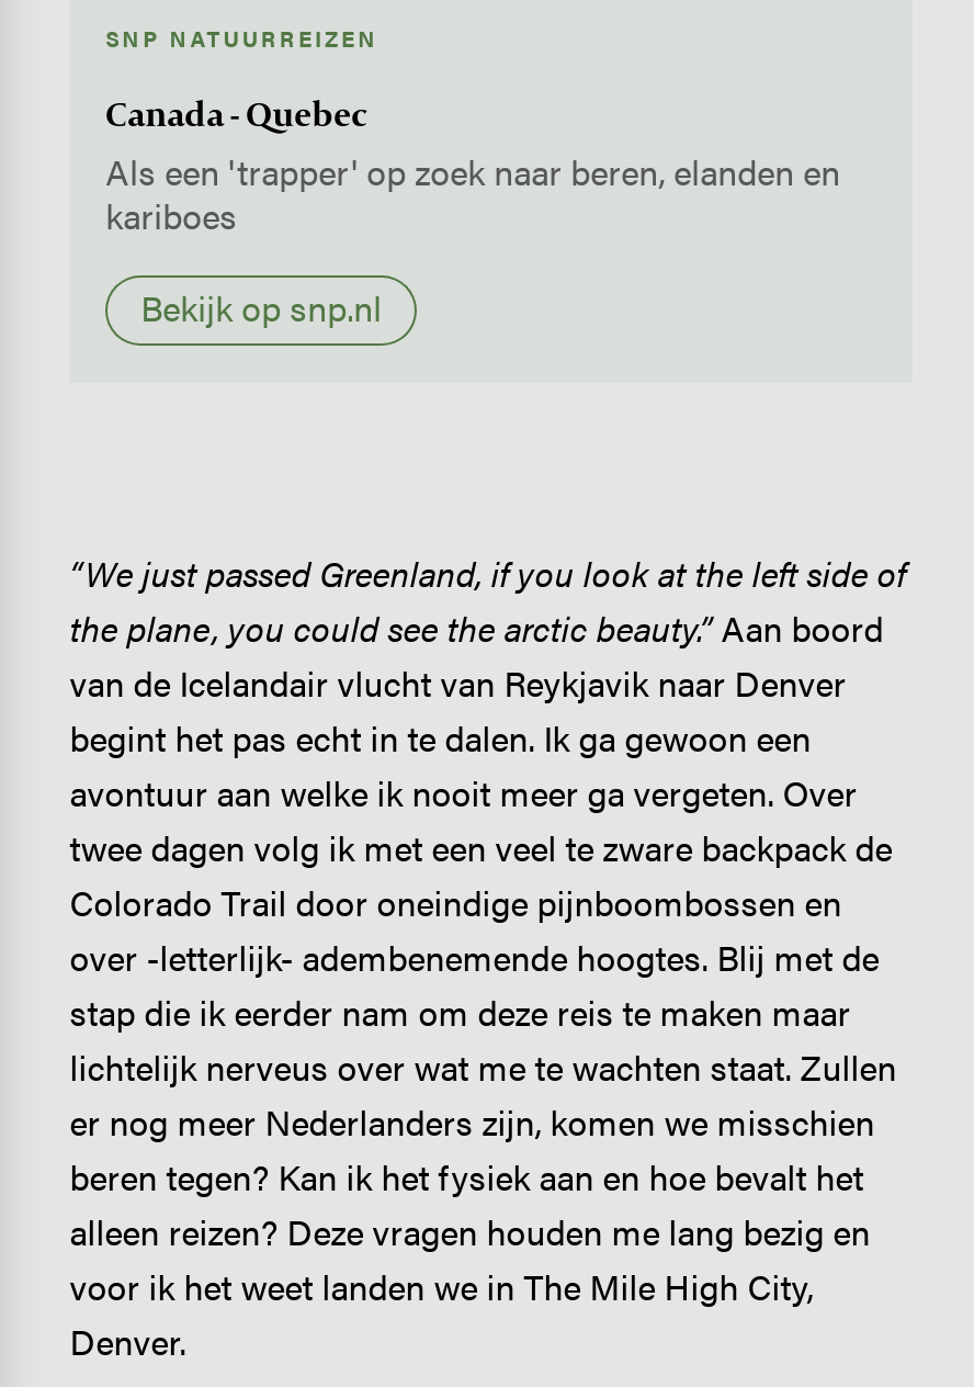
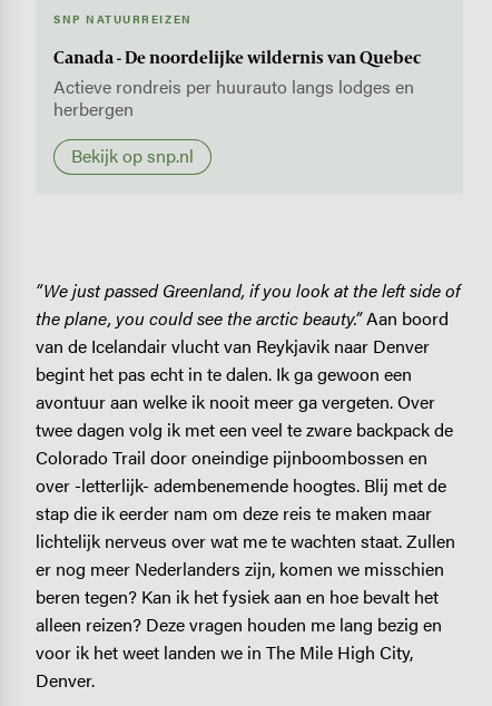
[106,92,840,241] Canada - Quebec | Als een 'trapper' op zoek naar beren, elanden en | kariboes -> [54,46,421,122] Canada - De noordelijke wildernis van Quebec | Actieve rondreis per huurauto langs lodges en | herbergen

